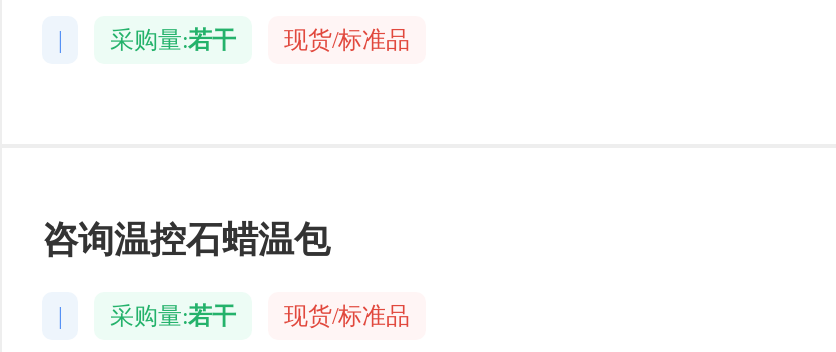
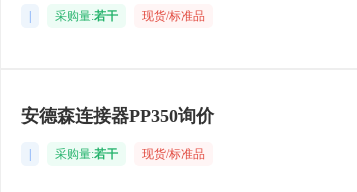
[42,220,330,260] 咨询温控石蜡温包 -> [21,106,214,126] 安德森连接器PP350询价

